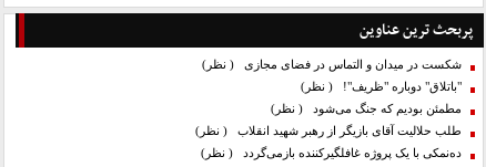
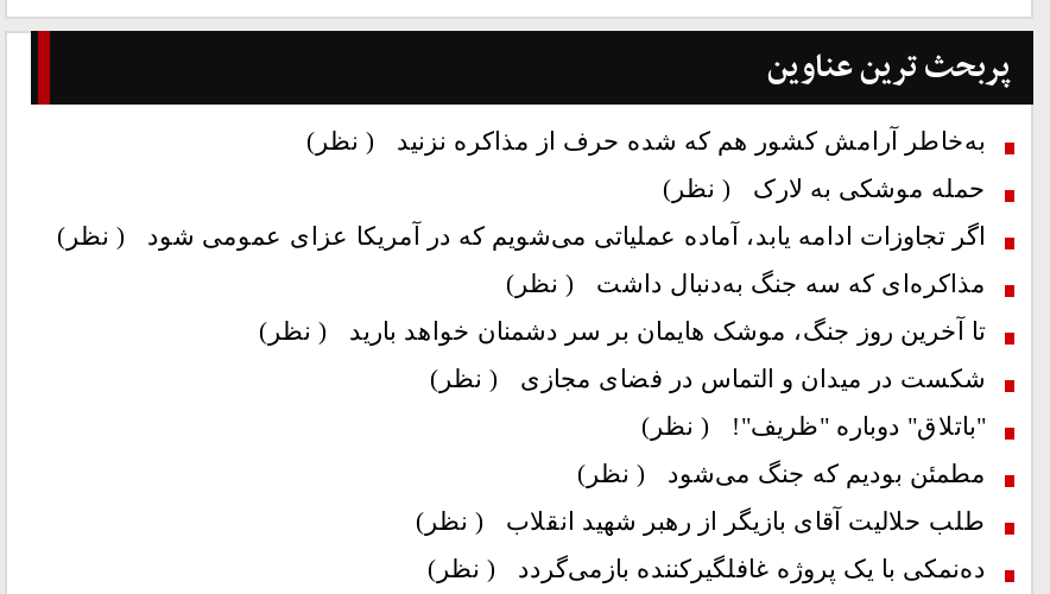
none -> [57,129,986,345] به‌خاطر آرامش کشور هم که شده حرف از مذاکره نزنید ( نظر) | حمله موشکی به لارک ( نظر) | اگر تجاوزات ادامه یابد، آماده عملیاتی می‌شویم که در آمریکا عزای عمومی شود ( نظر) | مذاکره‌ای که سه جنگ به‌دنبال داشت ( نظر) | تا آخرین روز جنگ، موشک هایمان بر سر دشمنان خواهد بارید ( نظر)

